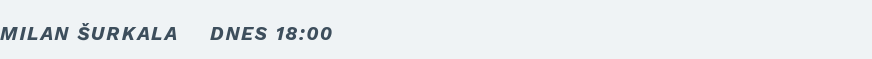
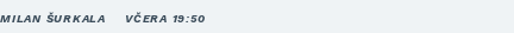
[0,22,333,44] MILAN ŠURKALA DNES 18:00 -> [0,11,205,24] MILAN ŠURKALA VČERA 19:50

